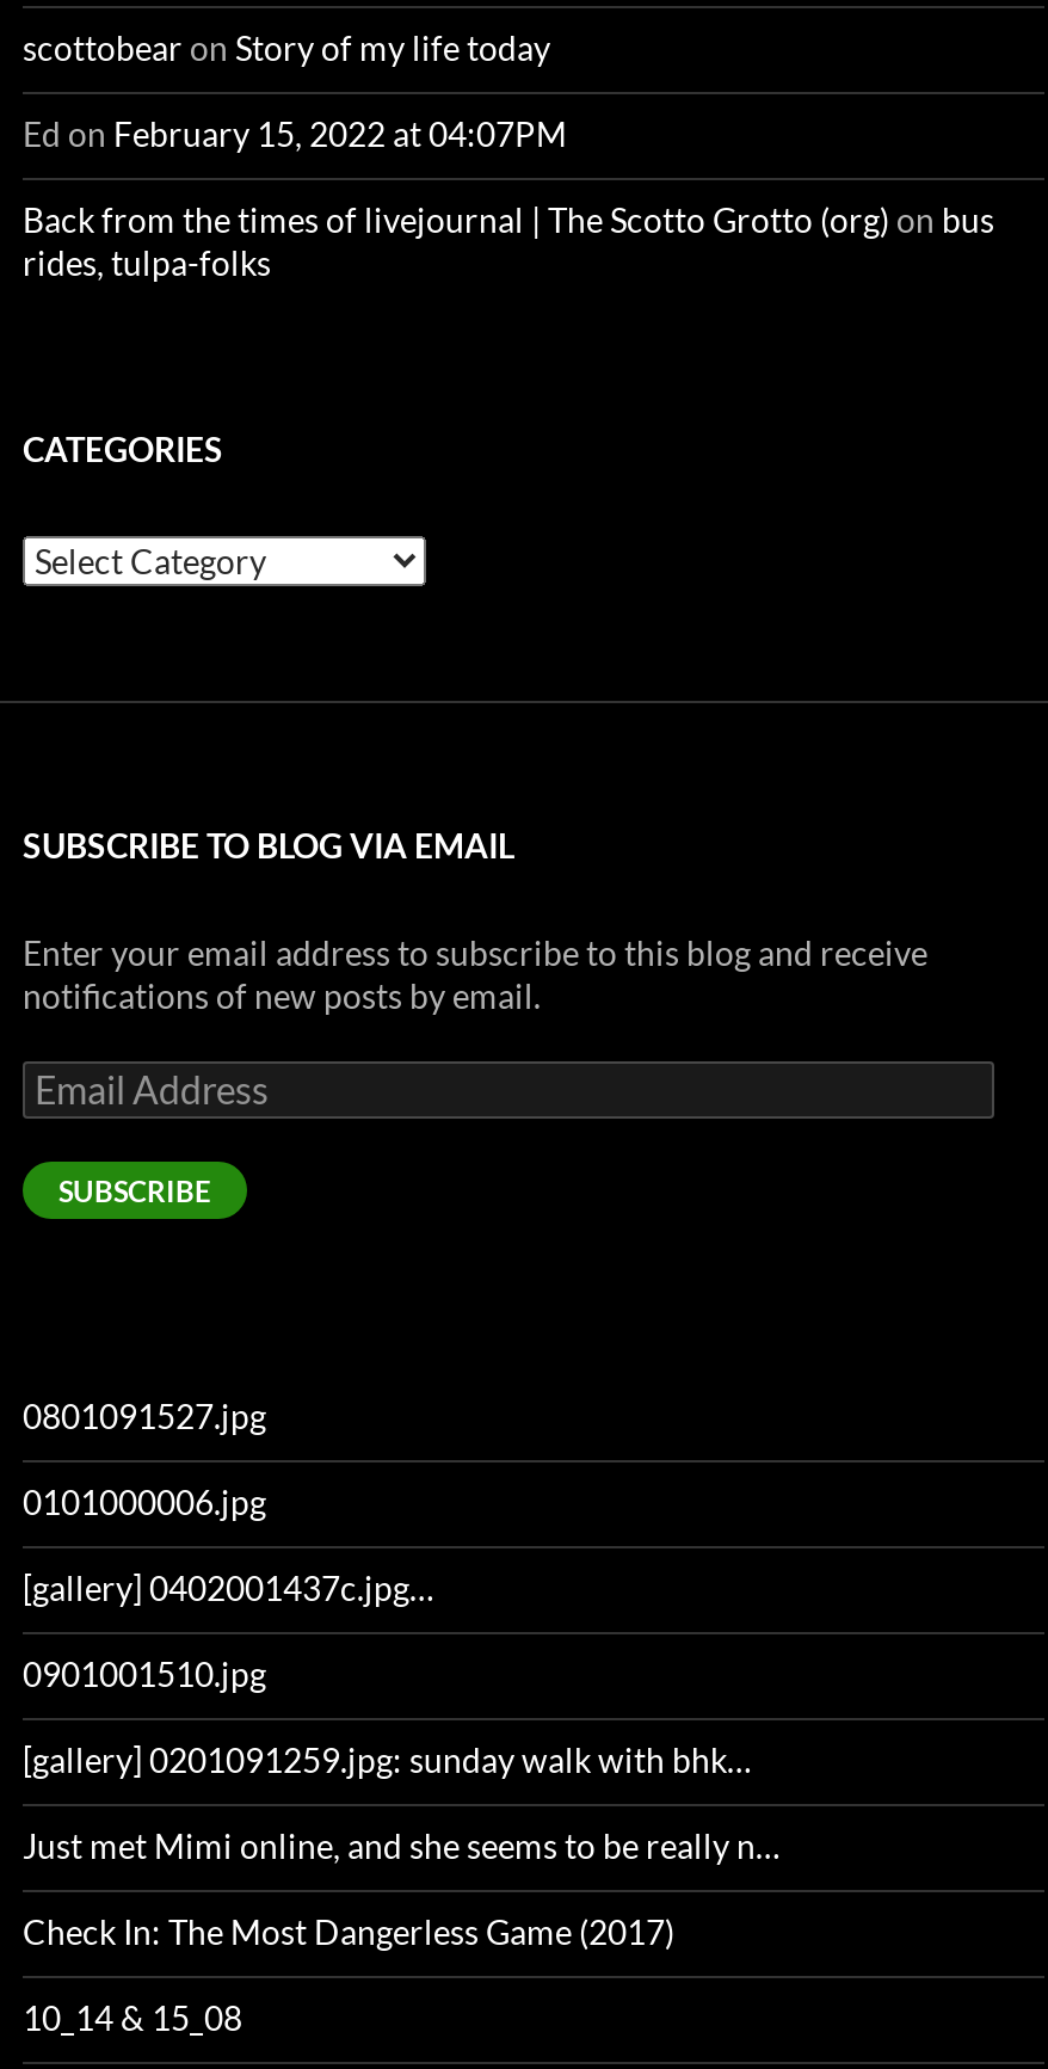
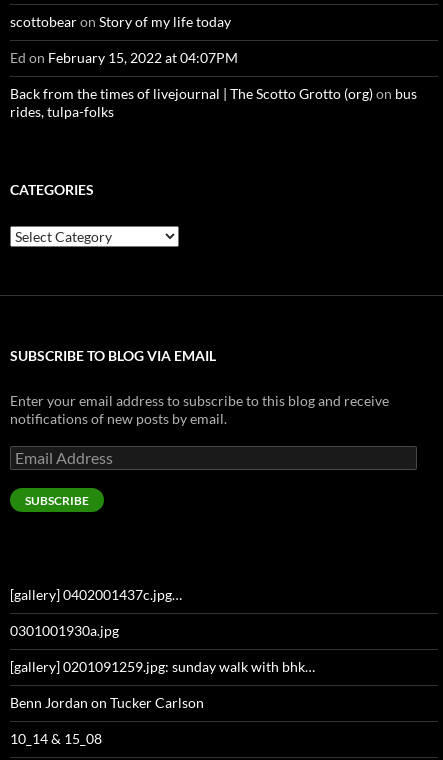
[23,1396,266,1523] 0801091527.jpg | 0101000006.jpg -> none
[23,1654,266,1695] 0901001510.jpg -> [10,622,119,639] 0301001930a.jpg
[23,1826,779,1953] Just met Mimi online, and she seems to be really n… | Check In: The Most Dangerless Game (2017) -> [10,694,204,711] Benn Jordan on Tucker Carlson

